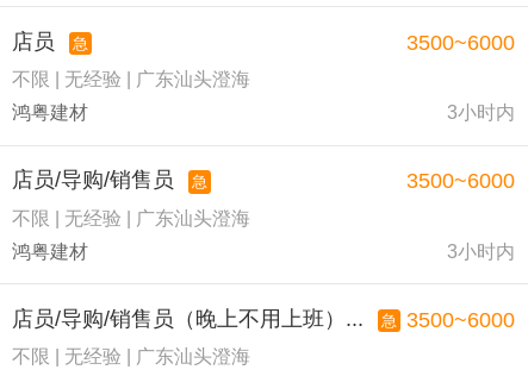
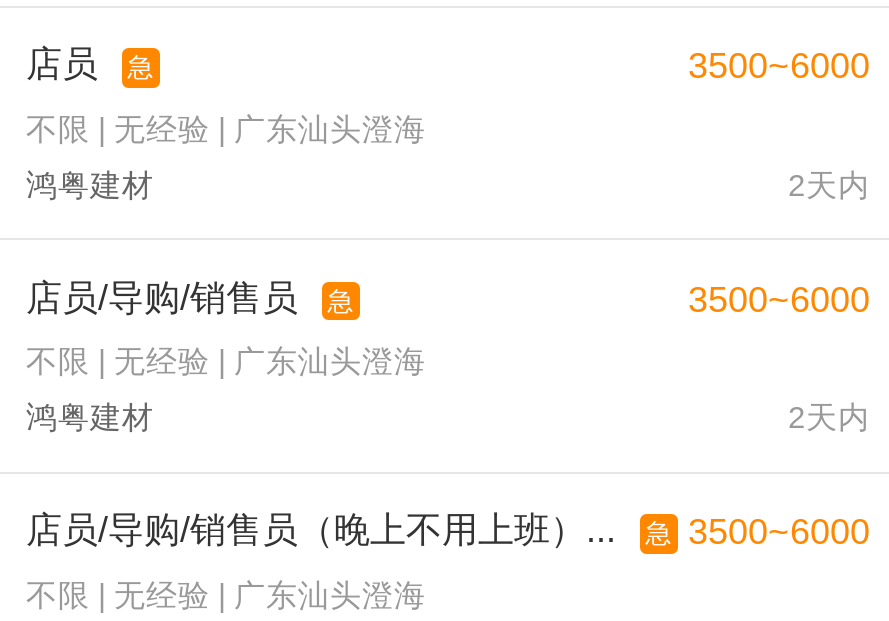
[447,103,515,123] 3小时内 -> [788,167,870,201] 2天内
[447,241,515,261] 3小时内 -> [788,400,870,434] 2天内

